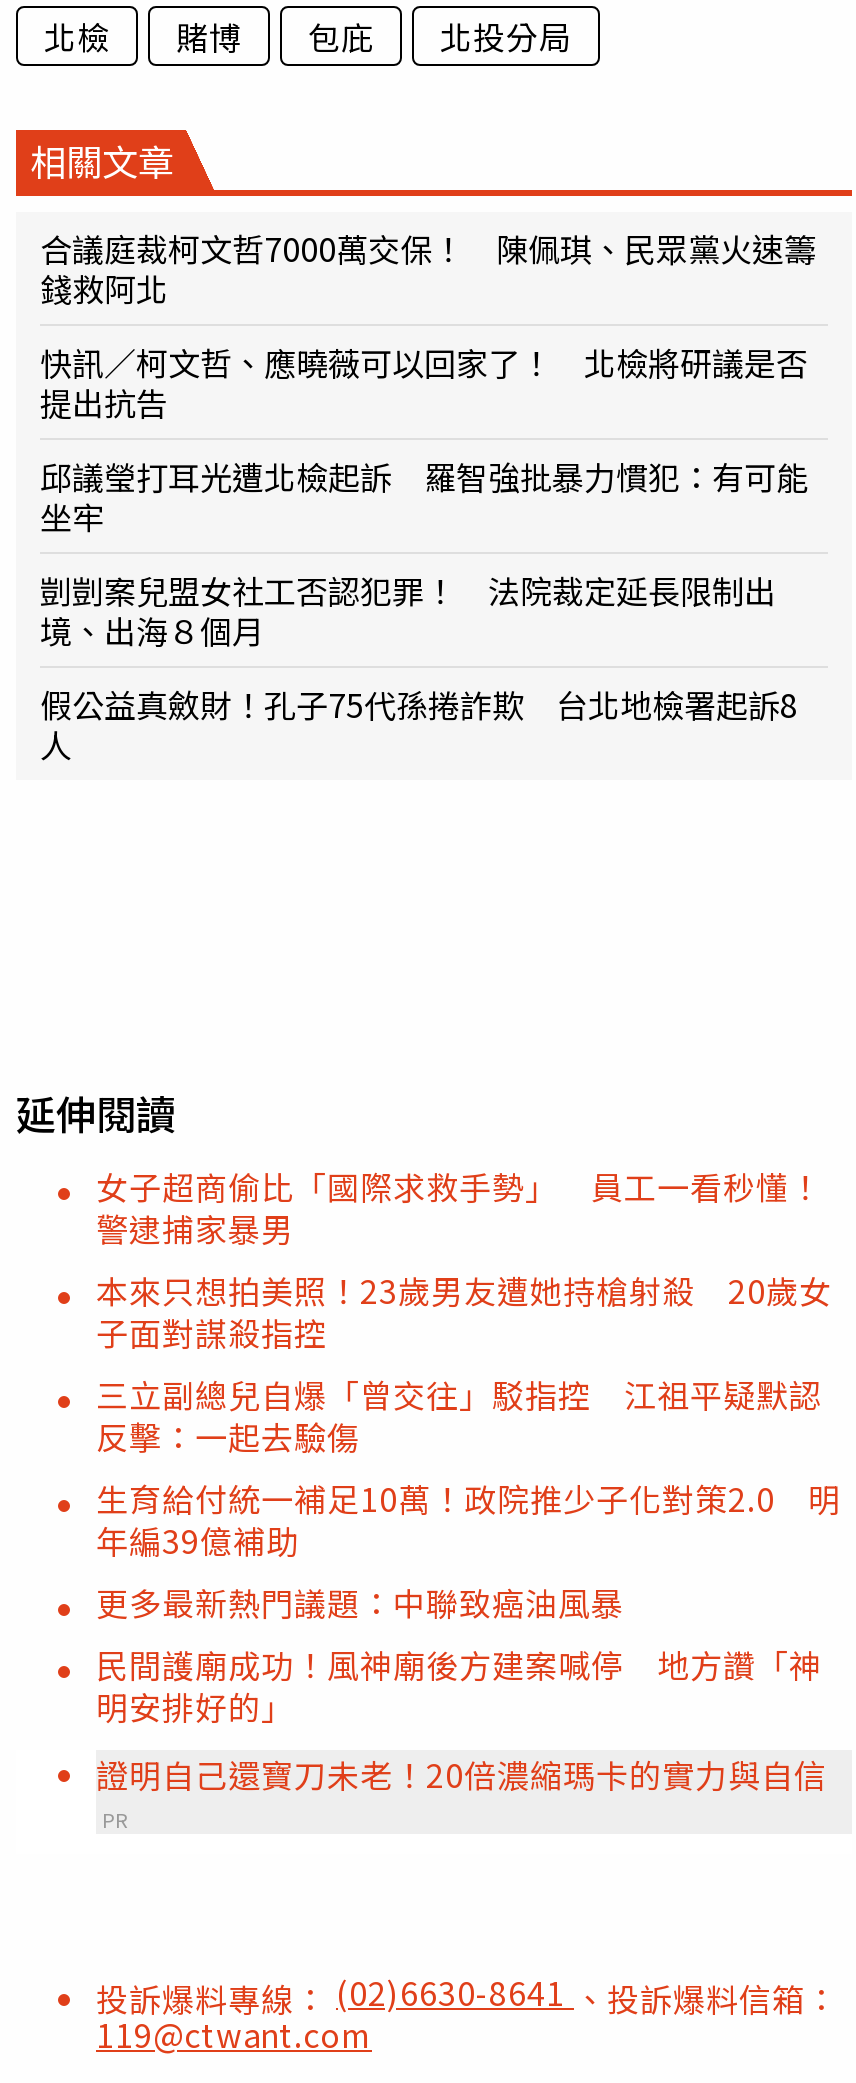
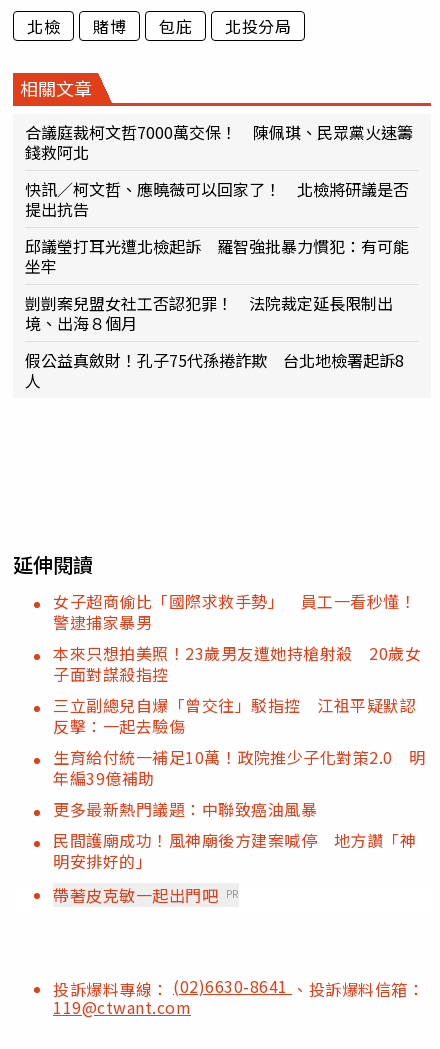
[96,1749,827,1833] 證明自己還寶刀未老！20倍濃縮瑪卡的實力與自信 | PR -> [53,883,238,907] 帶著皮克敏一起出門吧 PR

